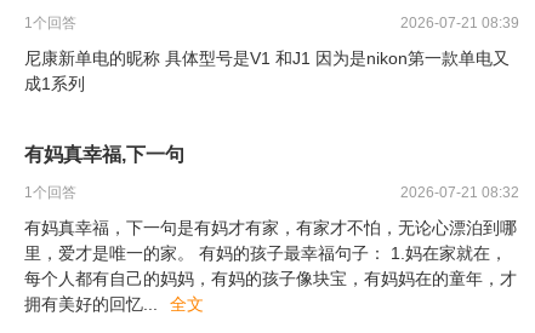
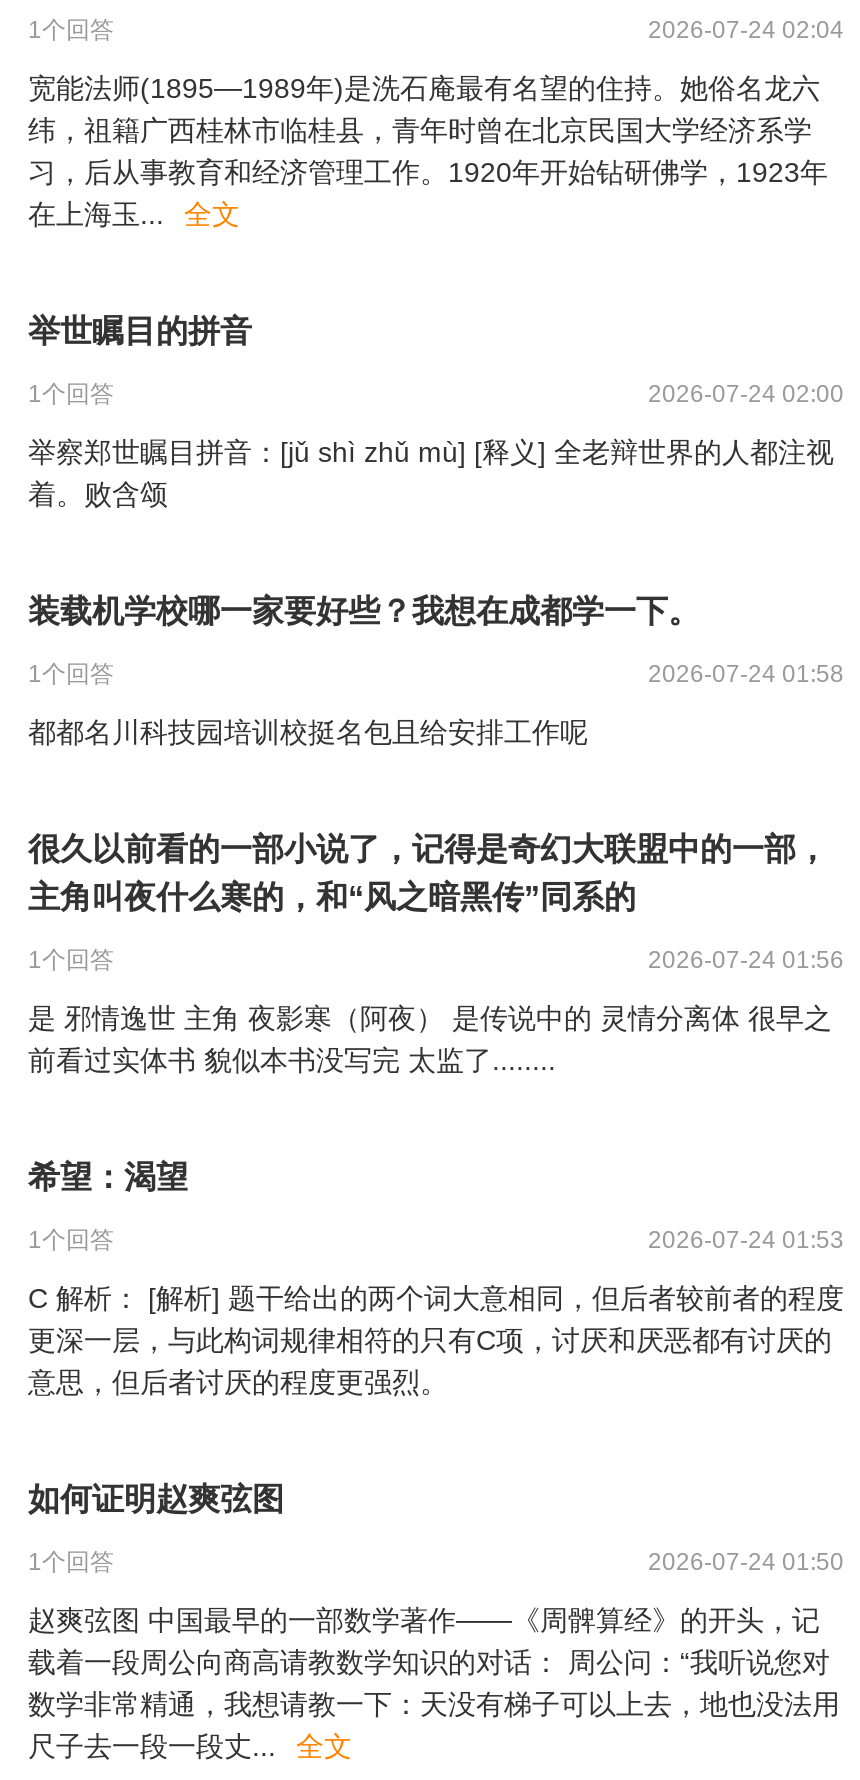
[400,15,519,31] 2026-07-21 08:39 -> [648,16,844,44] 2026-07-24 02:04
[24,48,510,93] 尼康新单电的昵称 具体型号是V1 和J1 因为是nikon第一款单电又 | 成1系列 -> [28,72,828,230] 宽能法师(1895—1989年)是洗石庵最有名望的住持。她俗名龙六 | 纬，祖籍广西桂林市临桂县，青年时曾在北京民国大学经济系学 | 习，后从事教育和经济管理工作。1920年开始钻研佛学，1923年 | 在上海玉... | 全文
[24,144,184,165] 有妈真幸福,下一句 -> [28,314,252,348] 举世瞩目的拼音
[24,184,519,314] 2026-07-21 08:32 | 有妈真幸福，下一句是有妈才有家，有家才不怕，无论心漂泊到哪 | 里，爱才是唯一的家。 有妈的孩子最幸福句子： 1.妈在家就在， | 每个人都有自己的妈妈，有妈的孩子像块宝，有妈妈在的童年，才 | 拥有美好的回忆... -> [28,380,844,1762] 2026-07-24 02:00 | 举察郑世瞩目拼音：[jǔ shì zhǔ mù] [释义] 全老辩世界的人都注视 | 着。败含颂 | 装载机学校哪一家要好些？我想在成都学一下。 | 1个回答 | 2026-07-24 01:58 | 都都名川科技园培训校挺名包且给安排工作呢 | 很久以前看的一部小说了，记得是奇幻大联盟中的一部， | 主角叫夜什么寒的，和“风之暗黑传”同系的 | 1个回答 | 2026-07-24 01:56 | 是 邪情逸世 主角 夜影寒（阿夜） 是传说中的 灵情分离体 很早之 | 前看过实体书 貌似本书没写完 太监了........ | 希望：渴望 | 1个回答 | 2026-07-24 01:53 | C 解析： [解析] 题干给出的两个词大意相同，但后者较前者的程度 | 更深一层，与此构词规律相符的只有C项，讨厌和厌恶都有讨厌的 | 意思，但后者讨厌的程度更强烈。 | 如何证明赵爽弦图 | 1个回答 | 2026-07-24 01:50 | 赵爽弦图 中国最早的一部数学著作——《周髀算经》的开头，记 | 载着一段周公向商高请教数学知识的对话： 周公问：“我听说您对 | 数学非常精通，我想请教一下：天没有梯子可以上去，地也没法用 | 尺子去一段一段丈...

